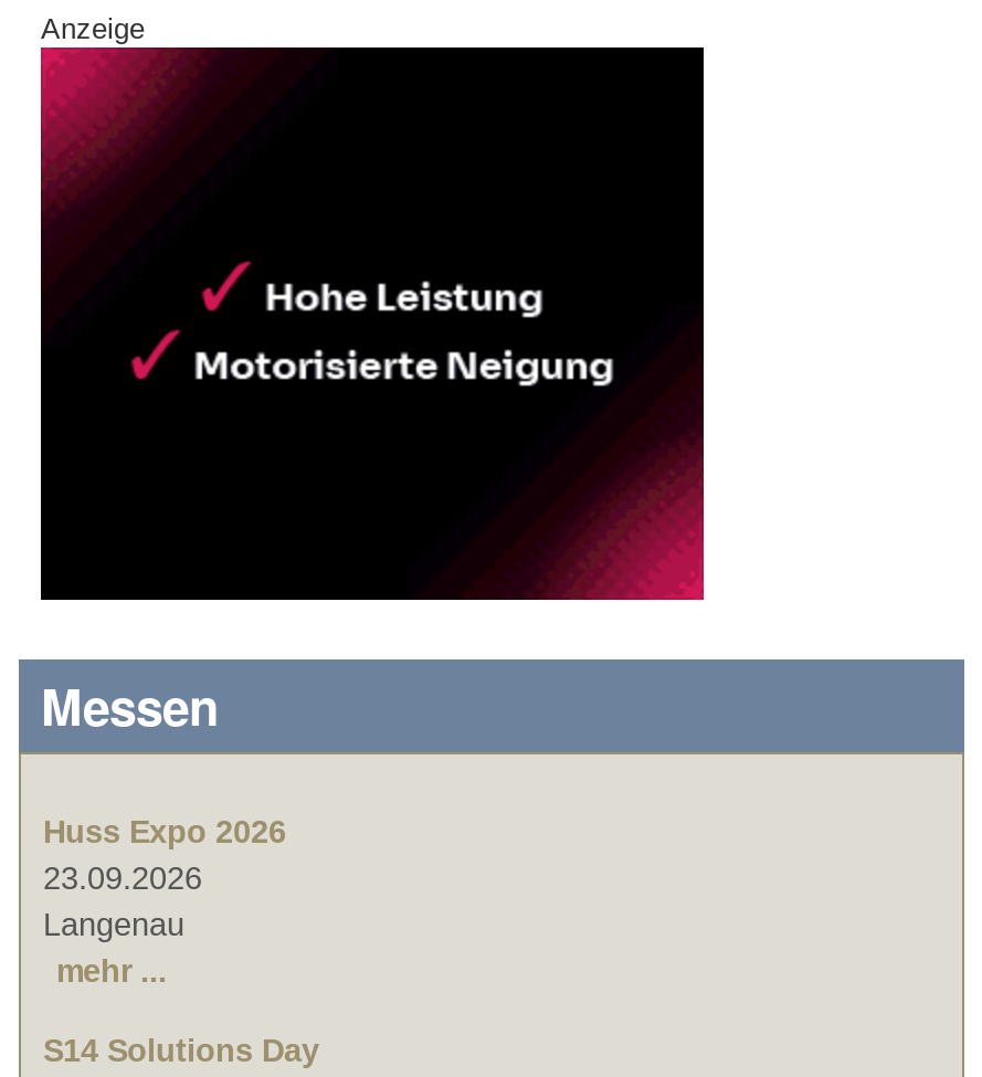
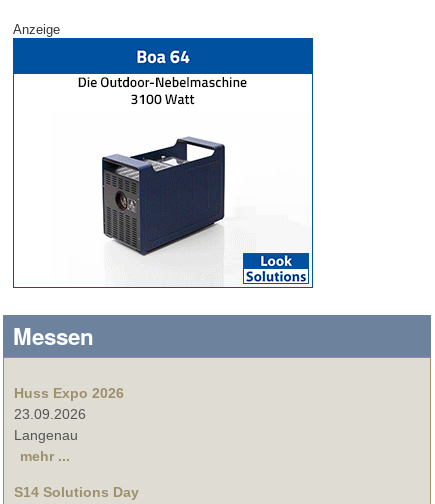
[39,45,706,602] [image] -> [12,37,314,289] [image]

